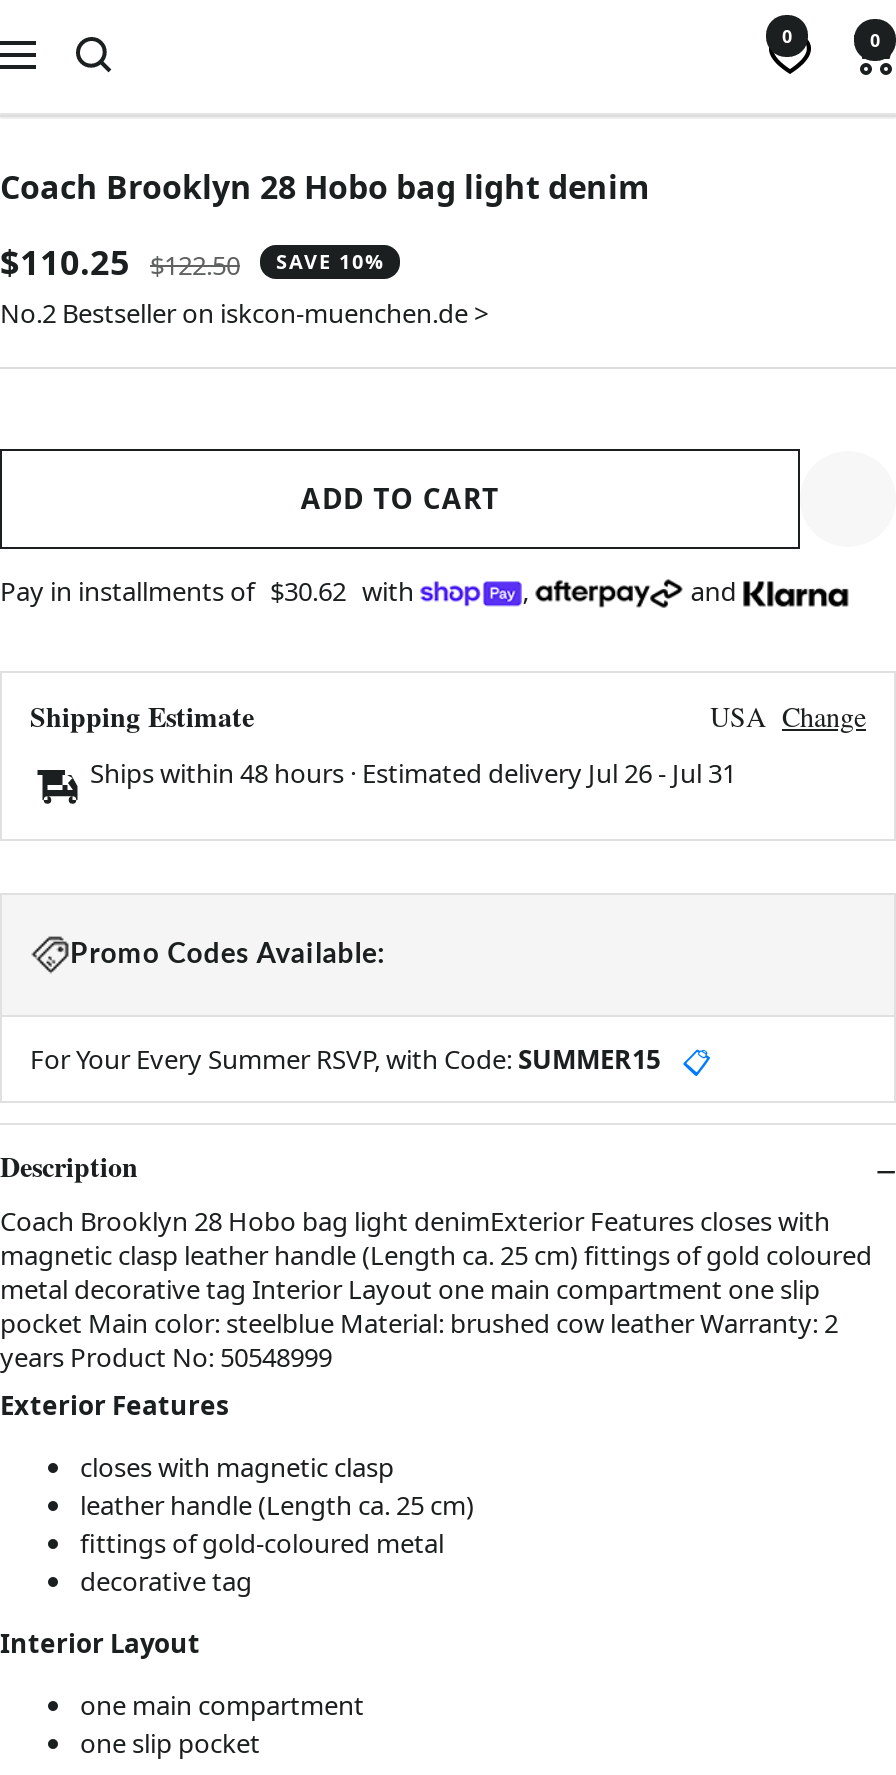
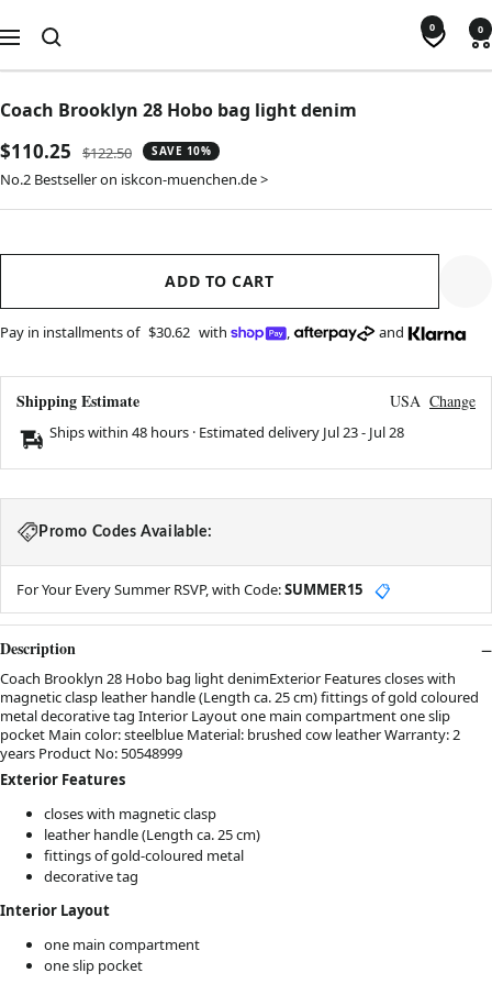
[90,756,736,792] Ships within 48 hours · Estimated delivery Jul 26 - Jul 31 -> [49,423,404,442] Ships within 48 hours · Estimated delivery Jul 23 - Jul 28

